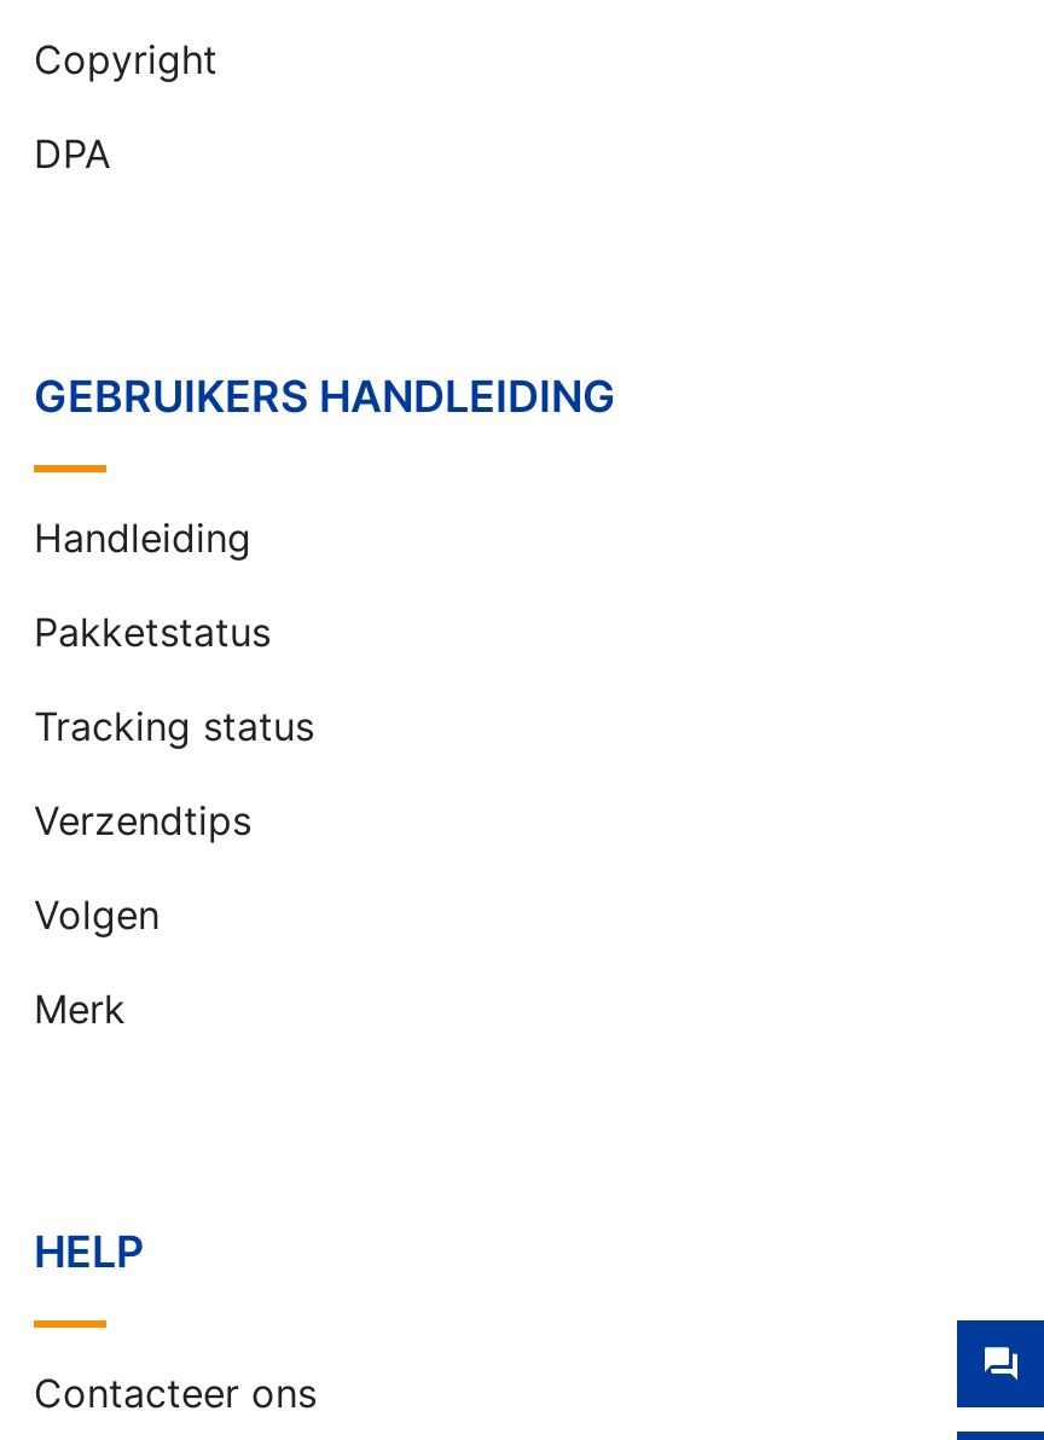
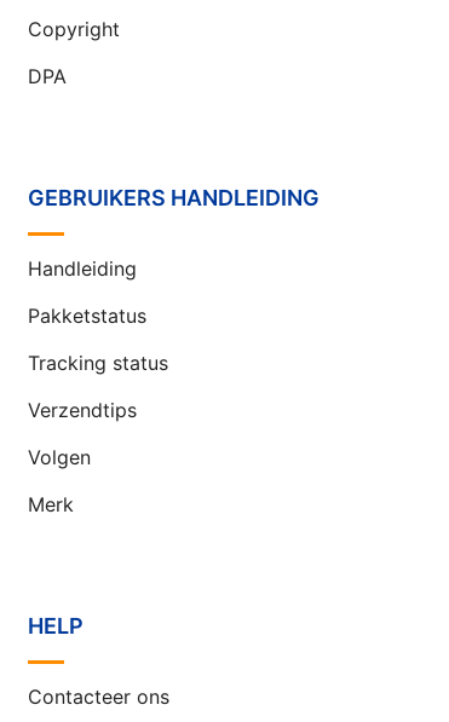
[955,1318,1037,1410] [image] -> none

